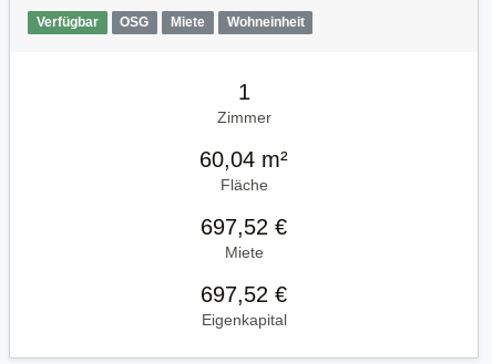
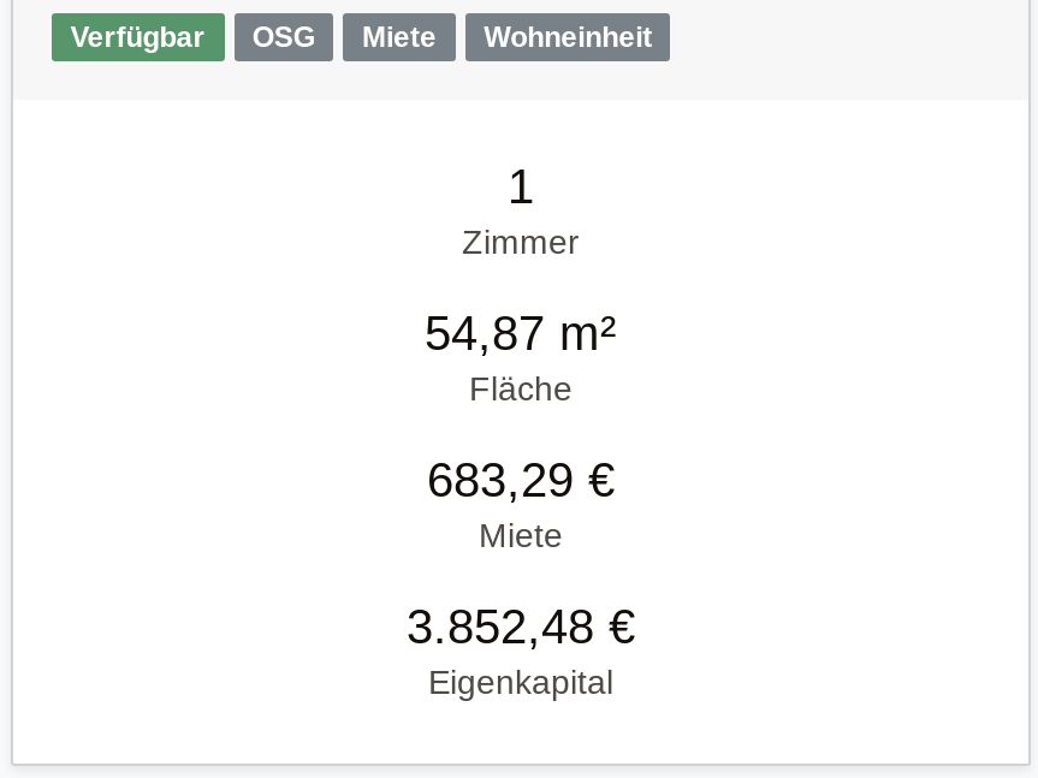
[199,147,288,171] 60,04 m² -> [425,307,617,360] 54,87 m²
[201,214,287,239] 697,52 € -> [427,454,615,506] 683,29 €
[201,282,287,306] 697,52 € -> [407,600,635,653] 3.852,48 €

